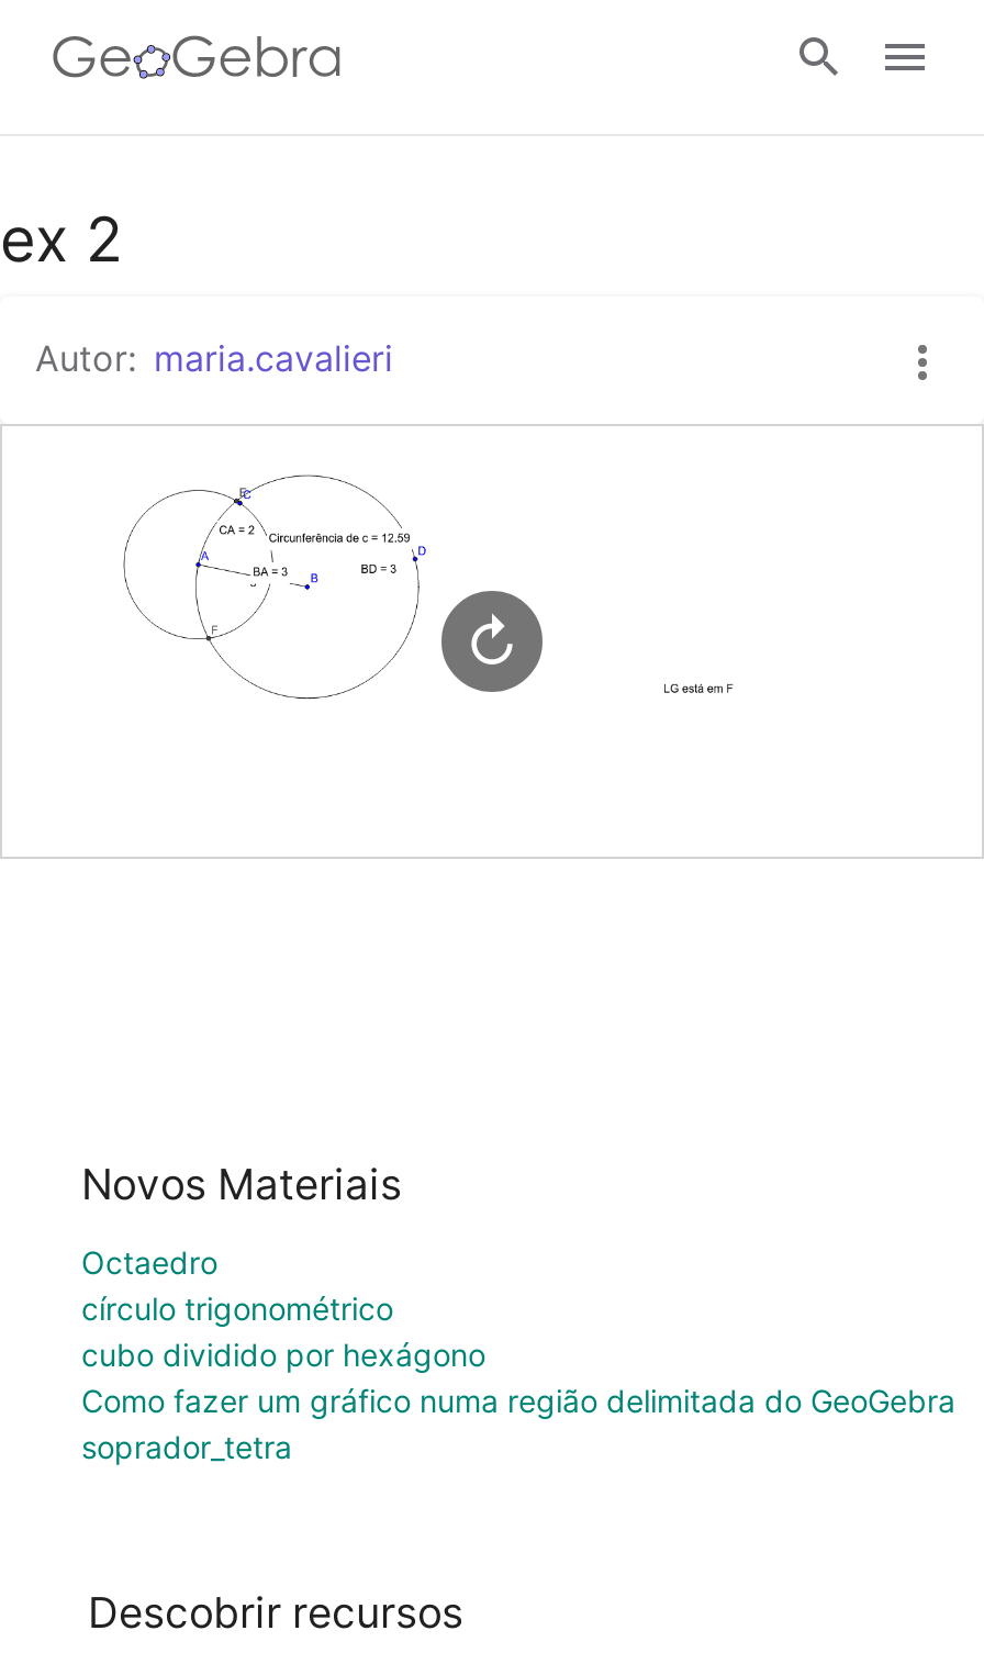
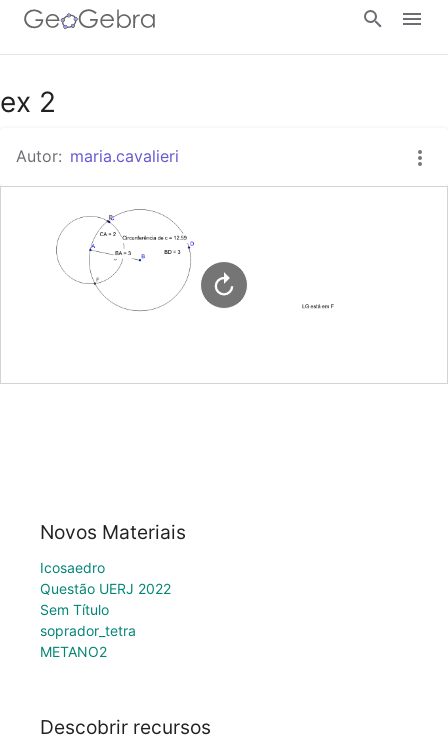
[81,1243,955,1419] Octaedro | círculo trigonométrico | cubo dividido por hexágono | Como fazer um gráfico numa região delimitada do GeoGebra -> [40,559,171,618] Icosaedro | Questão UERJ 2022 | Sem Título
moved [81,1427,292,1465] -> [40,622,136,639]: soprador_tetra
none -> [40,643,107,660] METANO2

